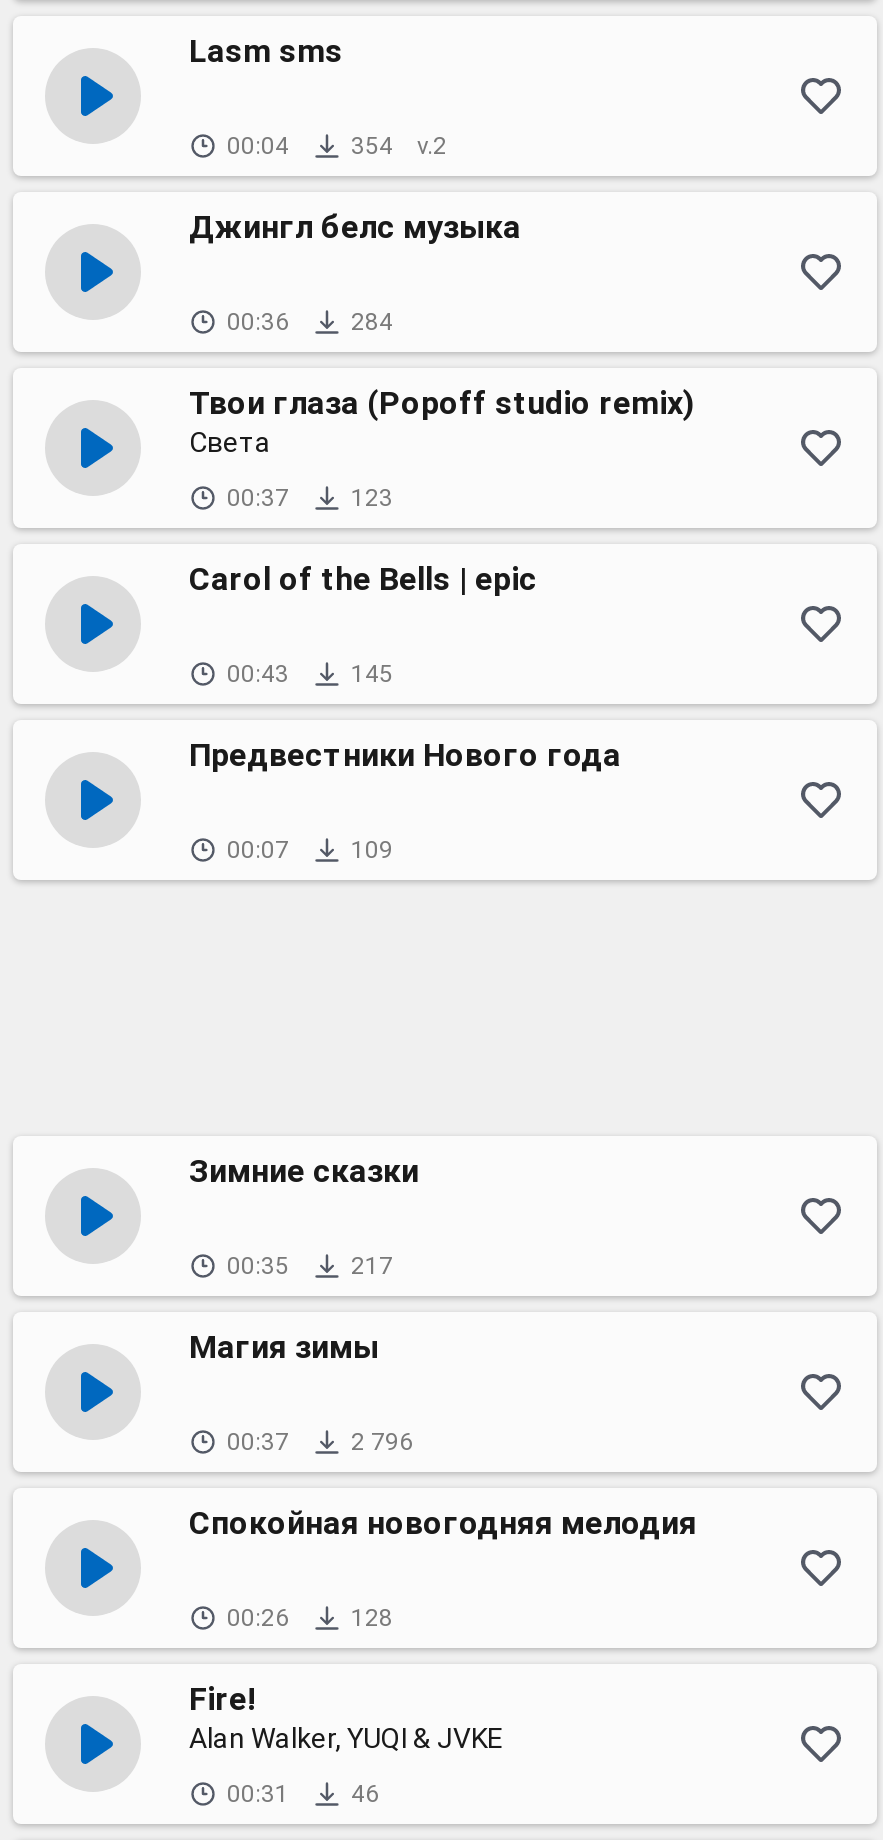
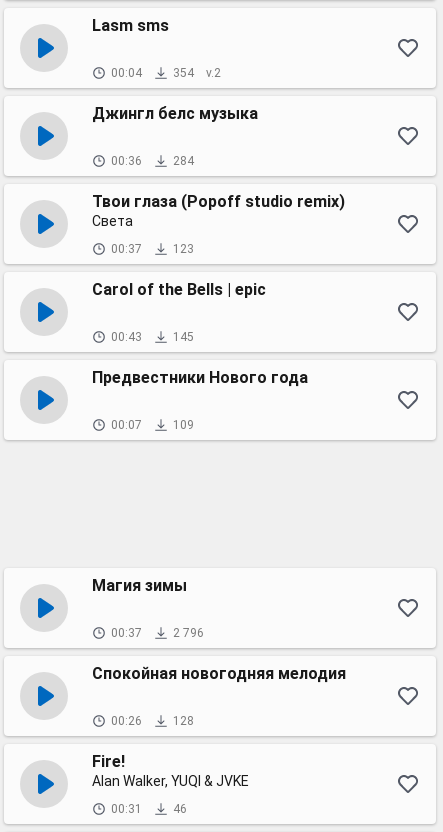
[189,1152,419,1280] Зимние сказки | 00:35 | 217 -> none

